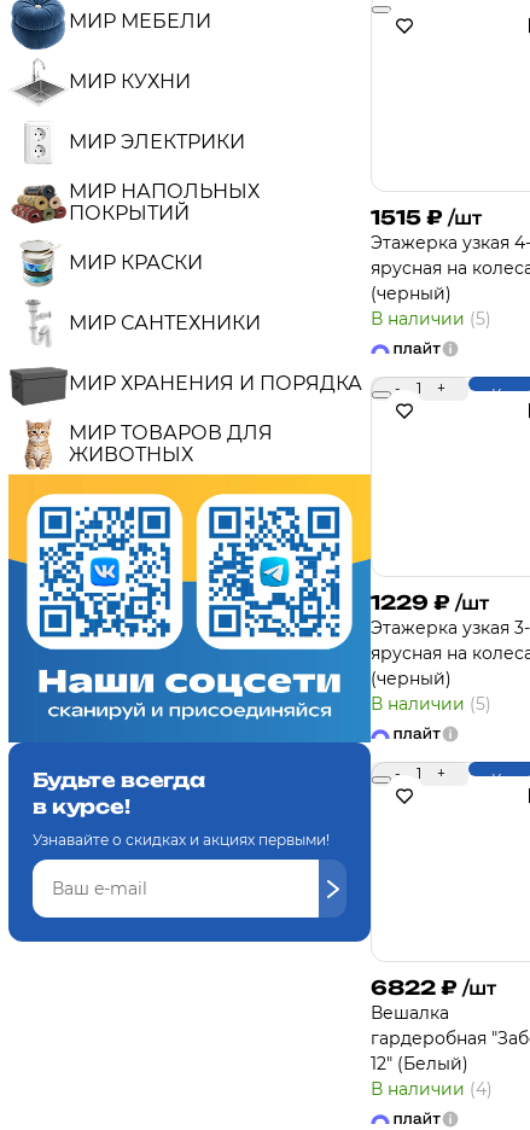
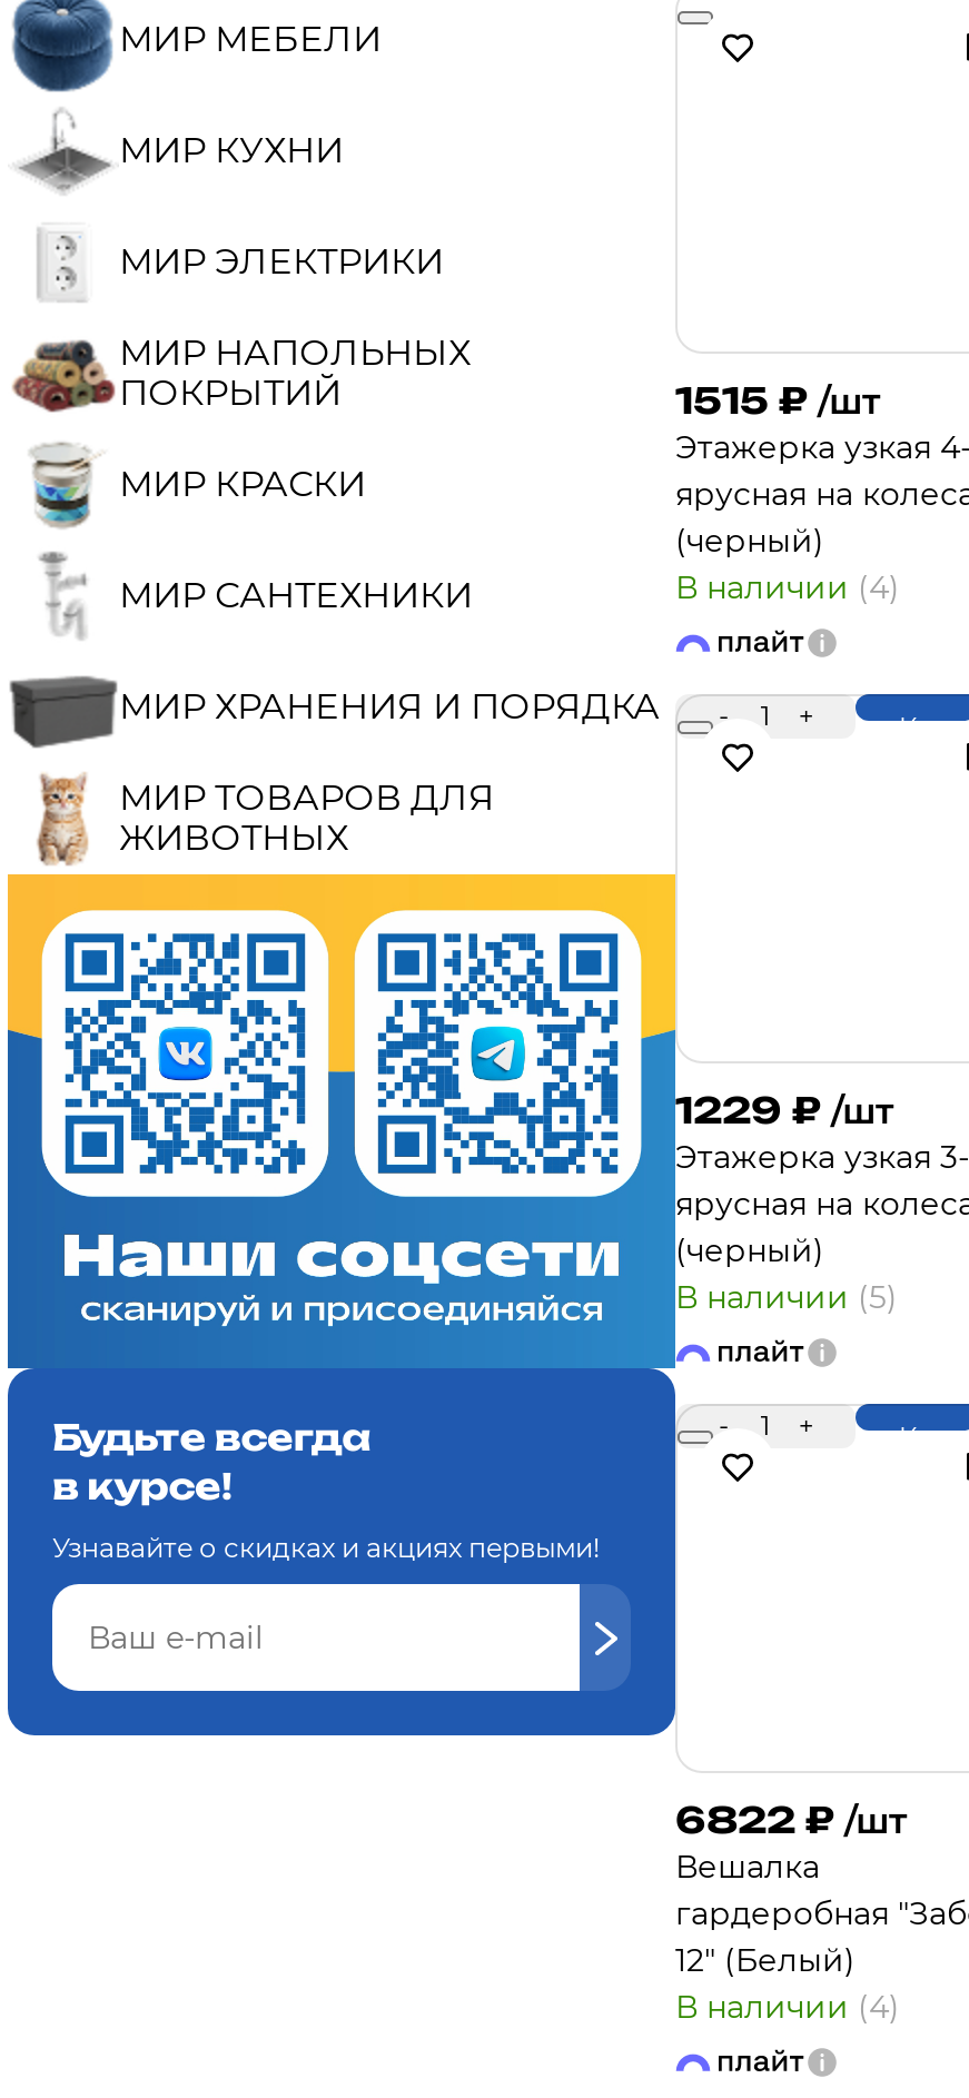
[371,308,491,330] В наличии (5) -> [675,567,900,607] В наличии (4)

